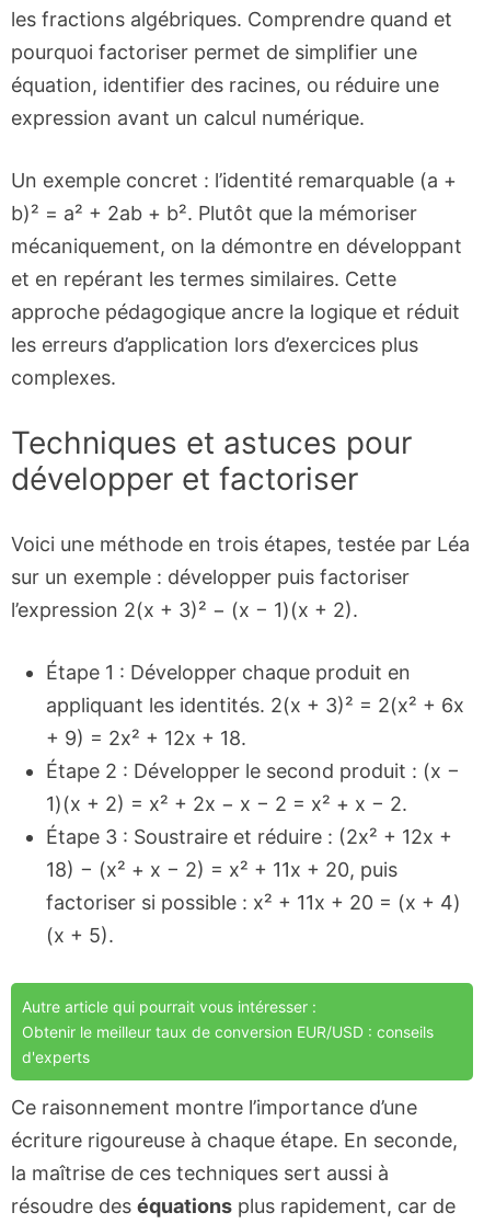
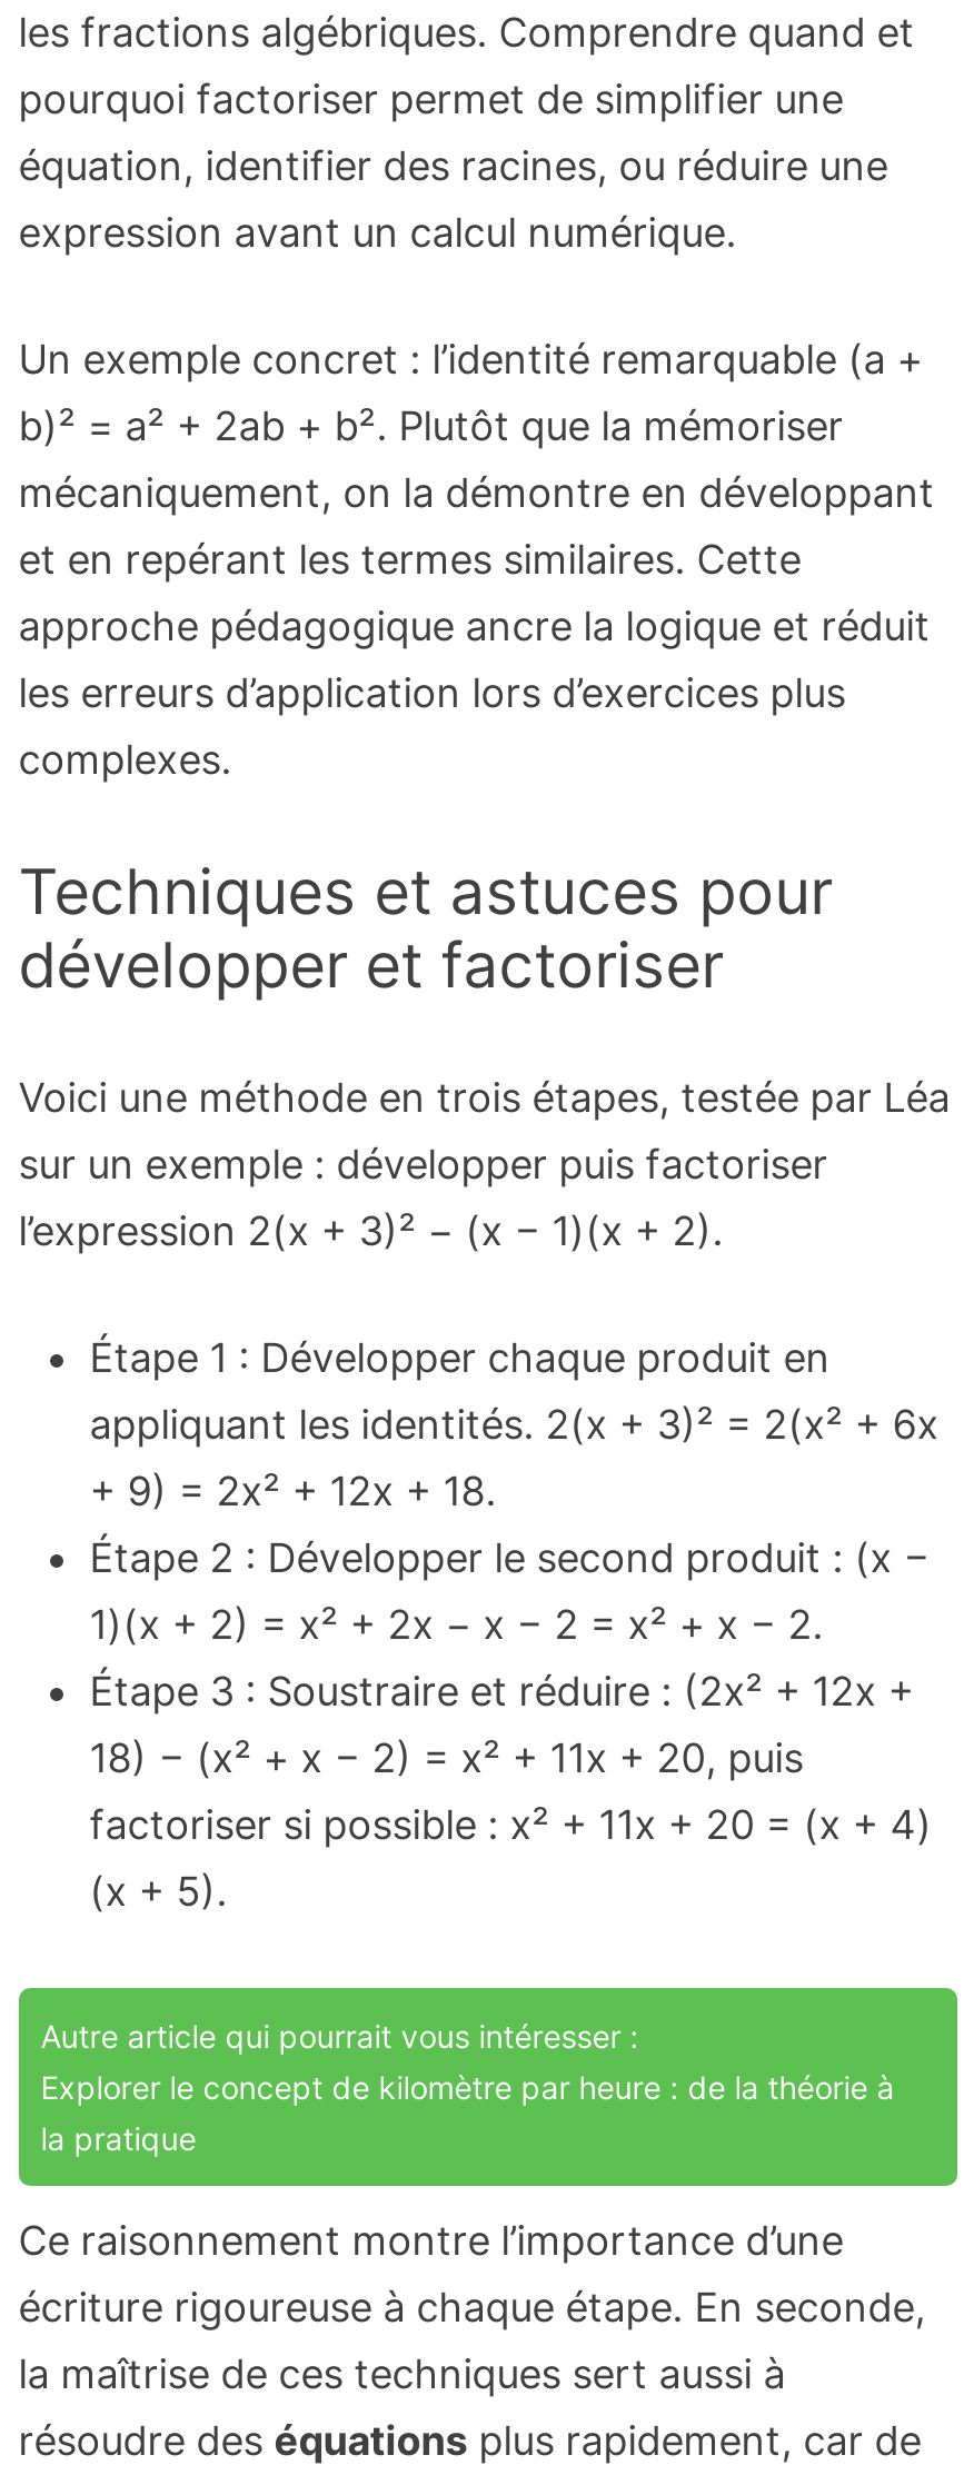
[22,1023,433,1067] Obtenir le meilleur taux de conversion EUR/USD : conseils | d'experts -> [41,2069,895,2158] Explorer le concept de kilomètre par heure : de la théorie à | la pratique

